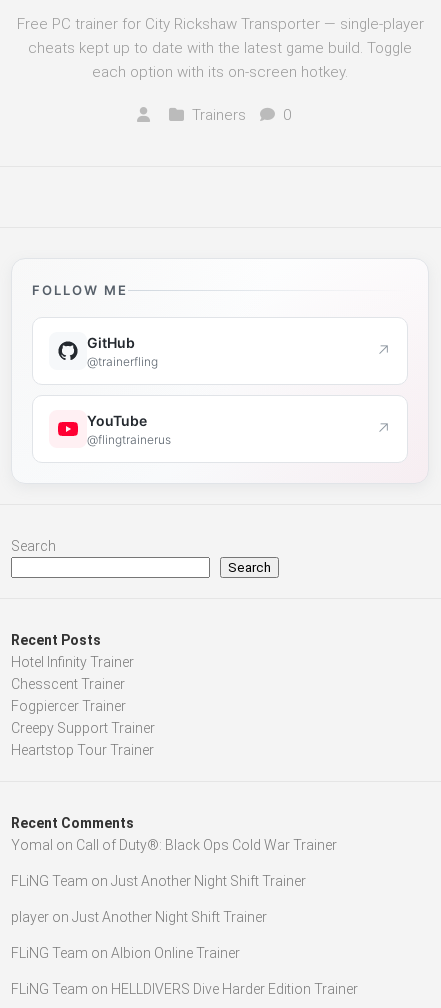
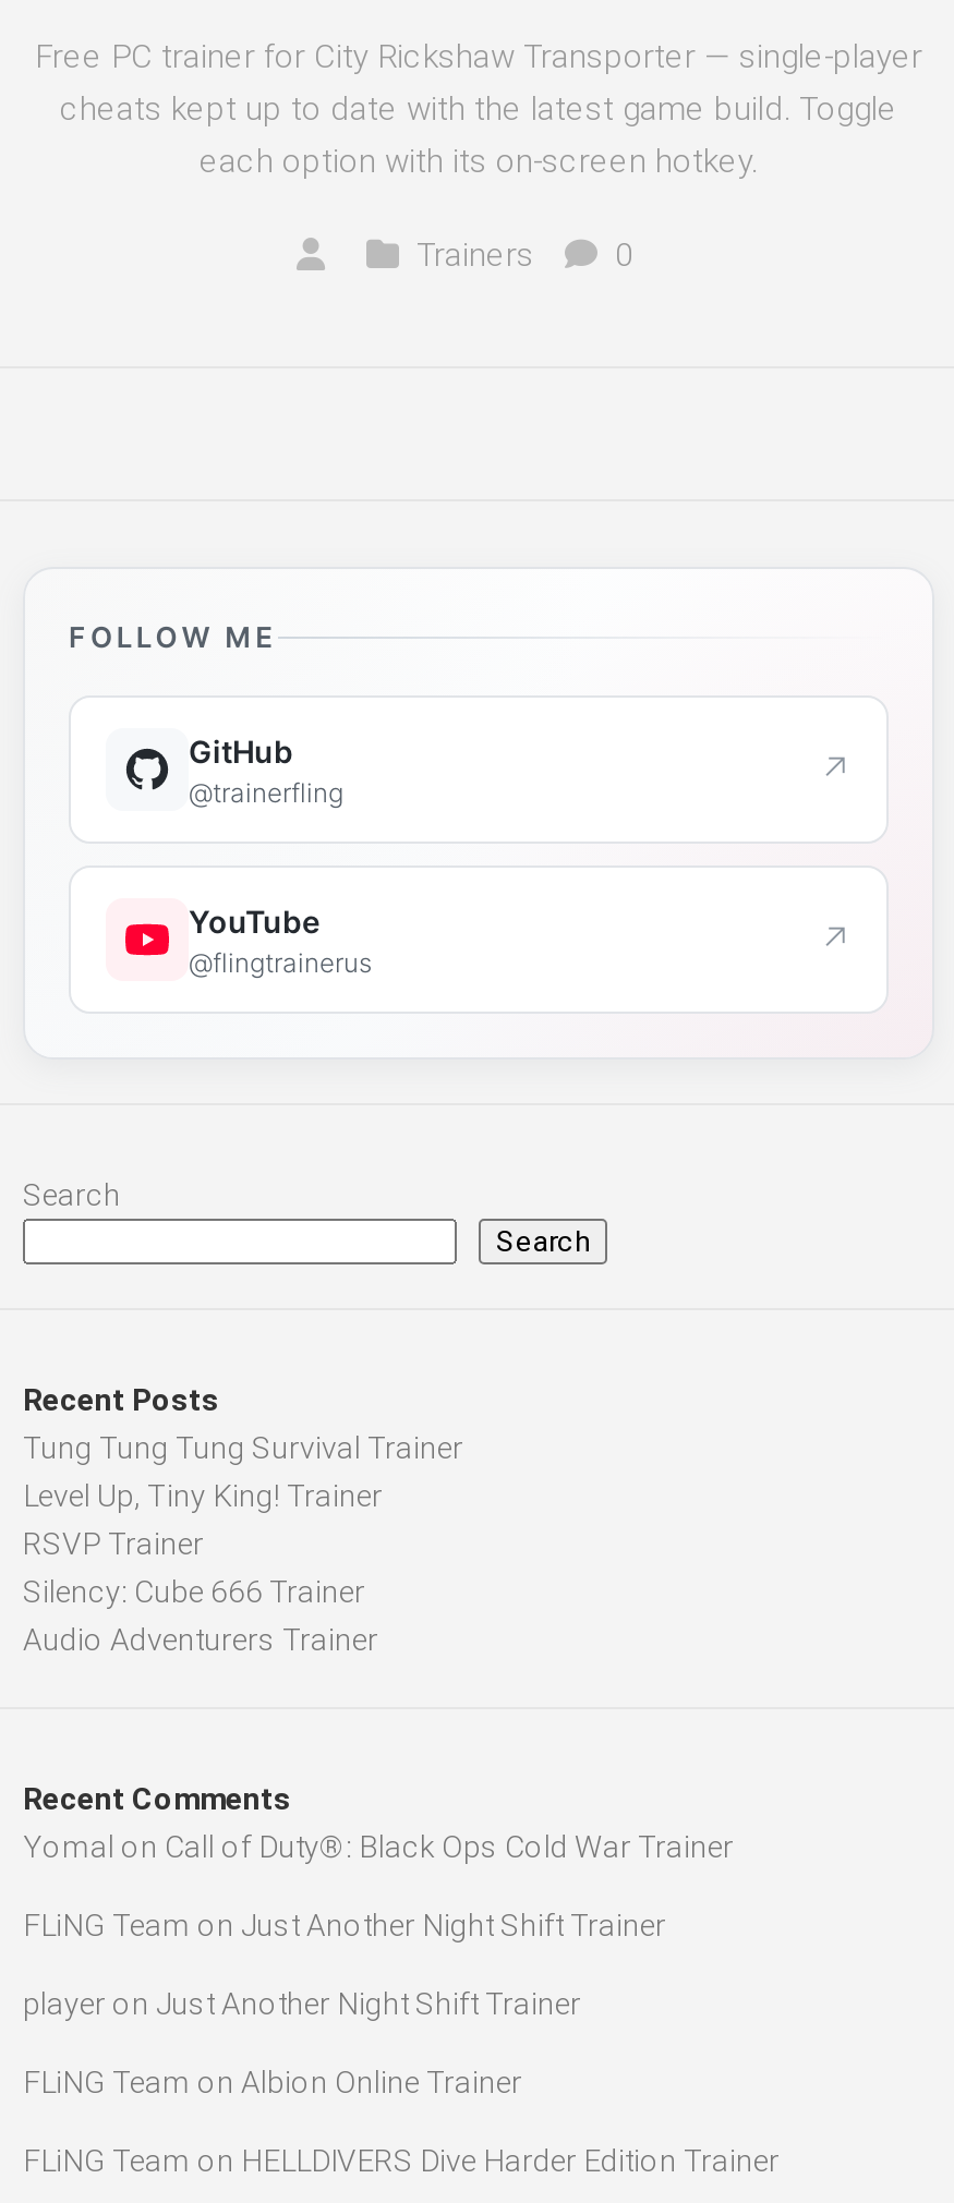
[11,654,155,758] Hotel Infinity Trainer | Chesscent Trainer | Fogpiercer Trainer | Creepy Support Trainer | Heartstop Tour Trainer -> [23,1430,463,1657] Tung Tung Tung Survival Trainer | Level Up, Tiny King! Trainer | RSVP Trainer | Silency: Cube 666 Trainer | Audio Adventurers Trainer

